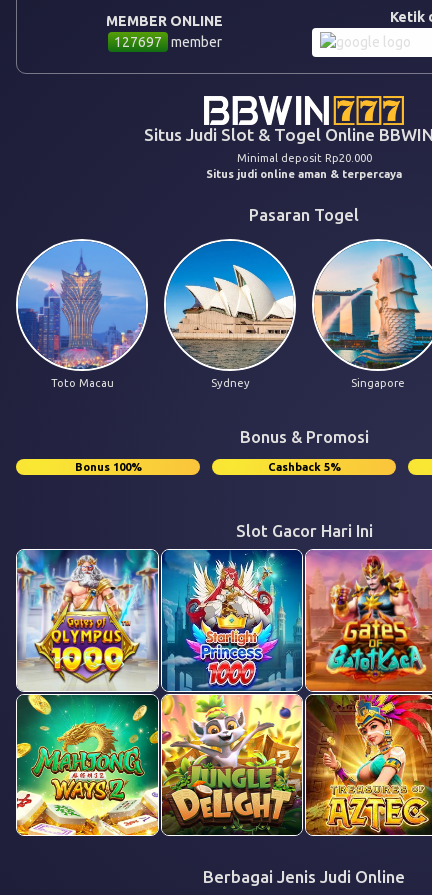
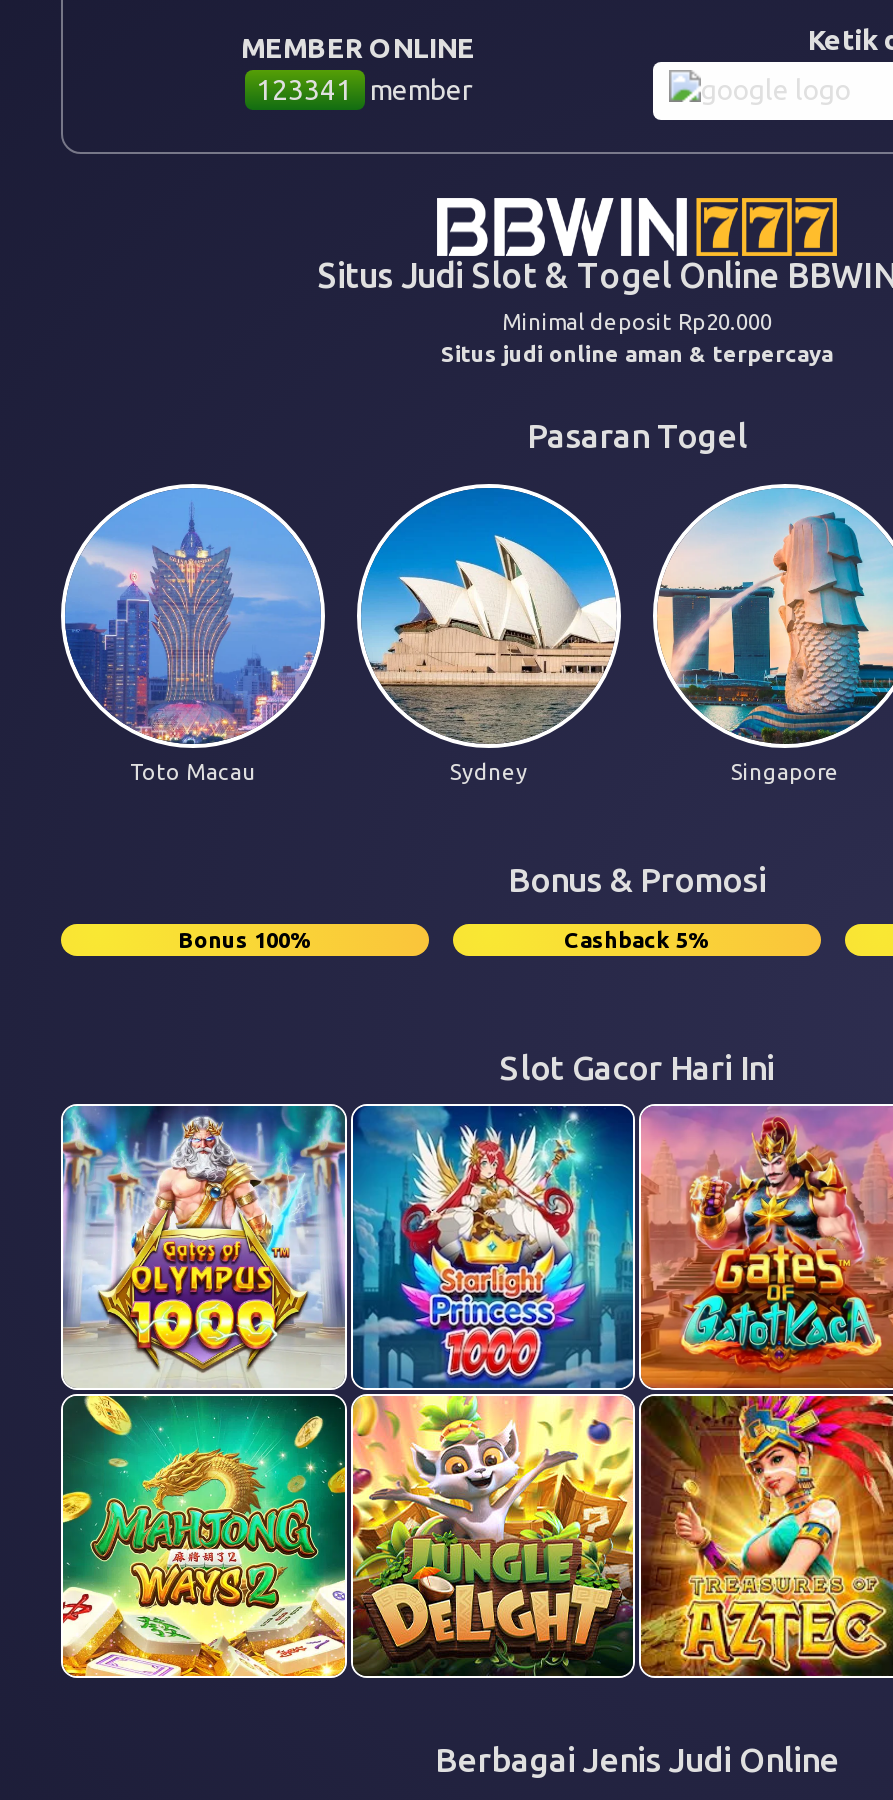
[113,34,221,50] 127697 member -> [256,74,472,106] 123341 member

